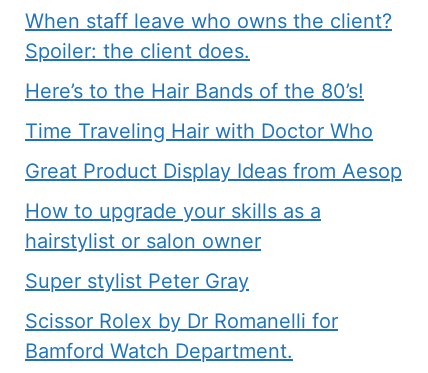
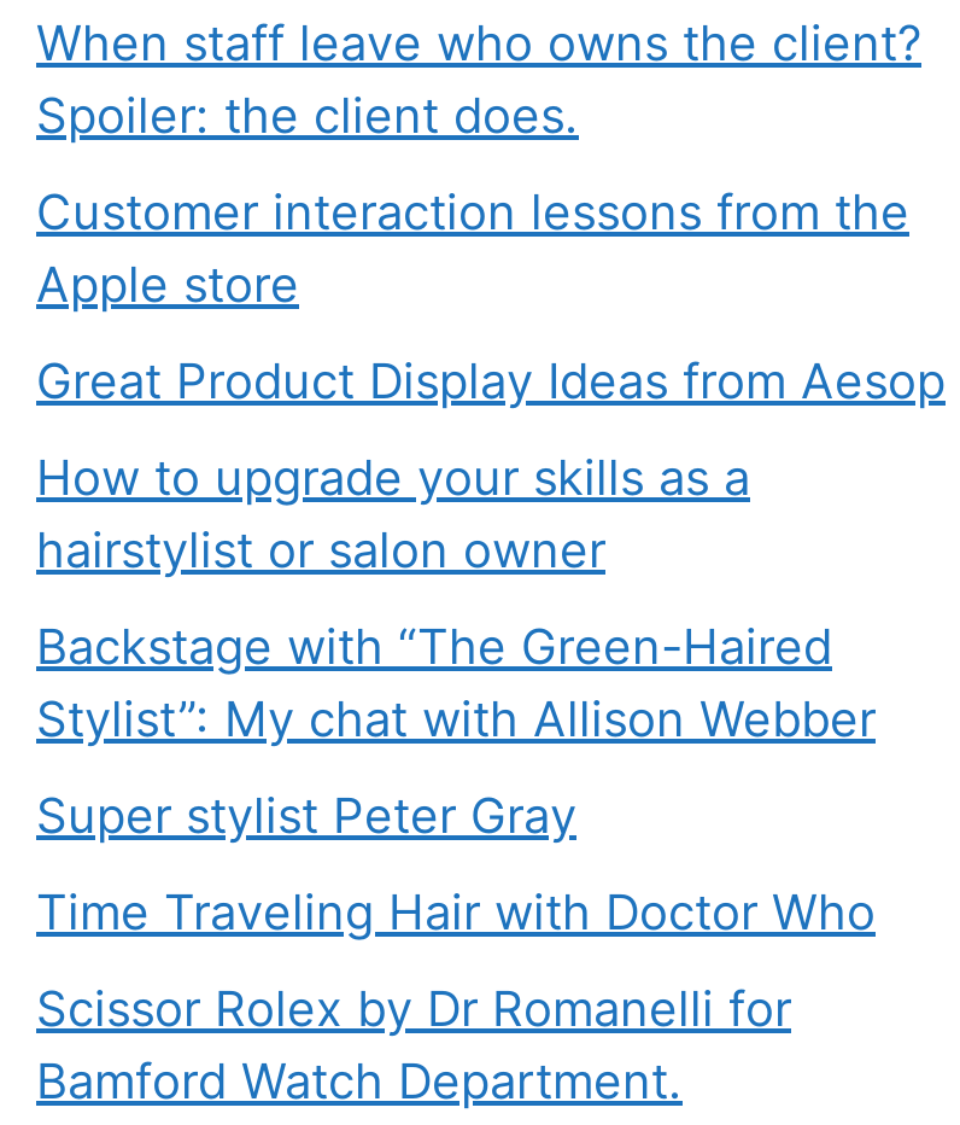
[25,79,364,103] Here’s to the Hair Bands of the 80’s! -> [36,183,909,314] Customer interaction lessons from the | Apple store
moved [25,119,373,143] -> [36,884,876,942]: Time Traveling Hair with Doctor Who
none -> [36,618,876,748] Backstage with “The Green-Haired | Stylist”: My chat with Allison Webber

